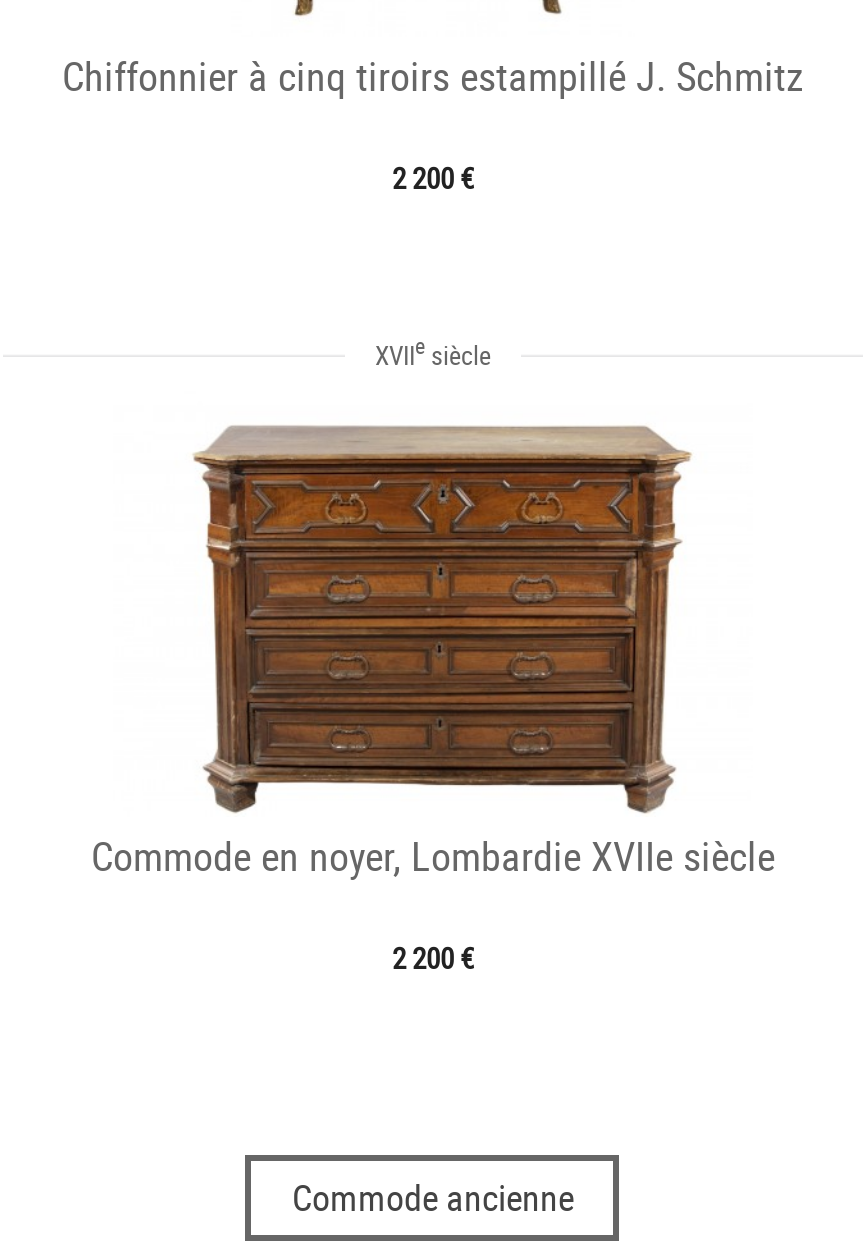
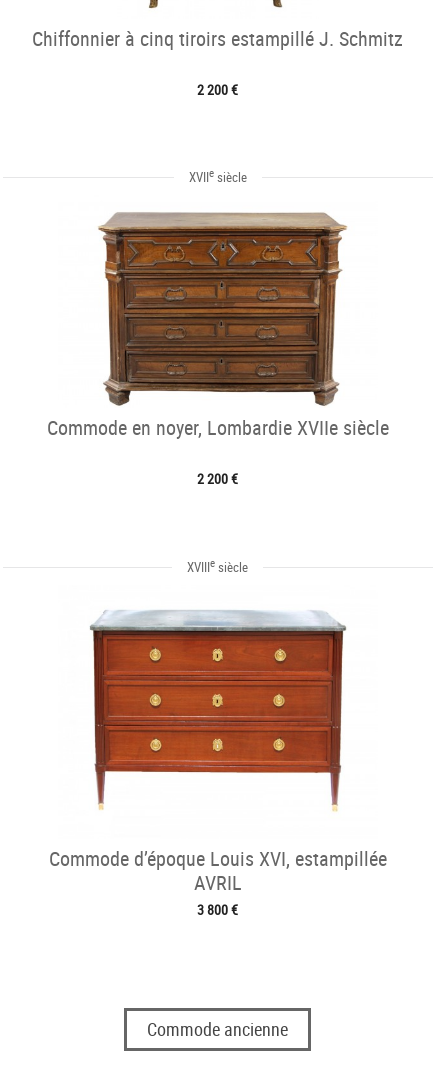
none -> [49,610,387,919] [image] | Commode d’époque Louis XVI, estampillée | AVRIL | 3 800 €
none -> [187,555,248,576] XVIIIe siècle

